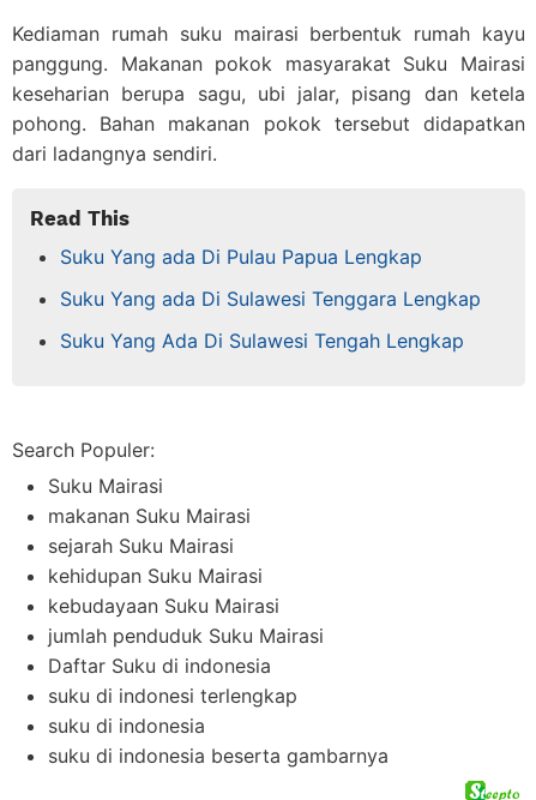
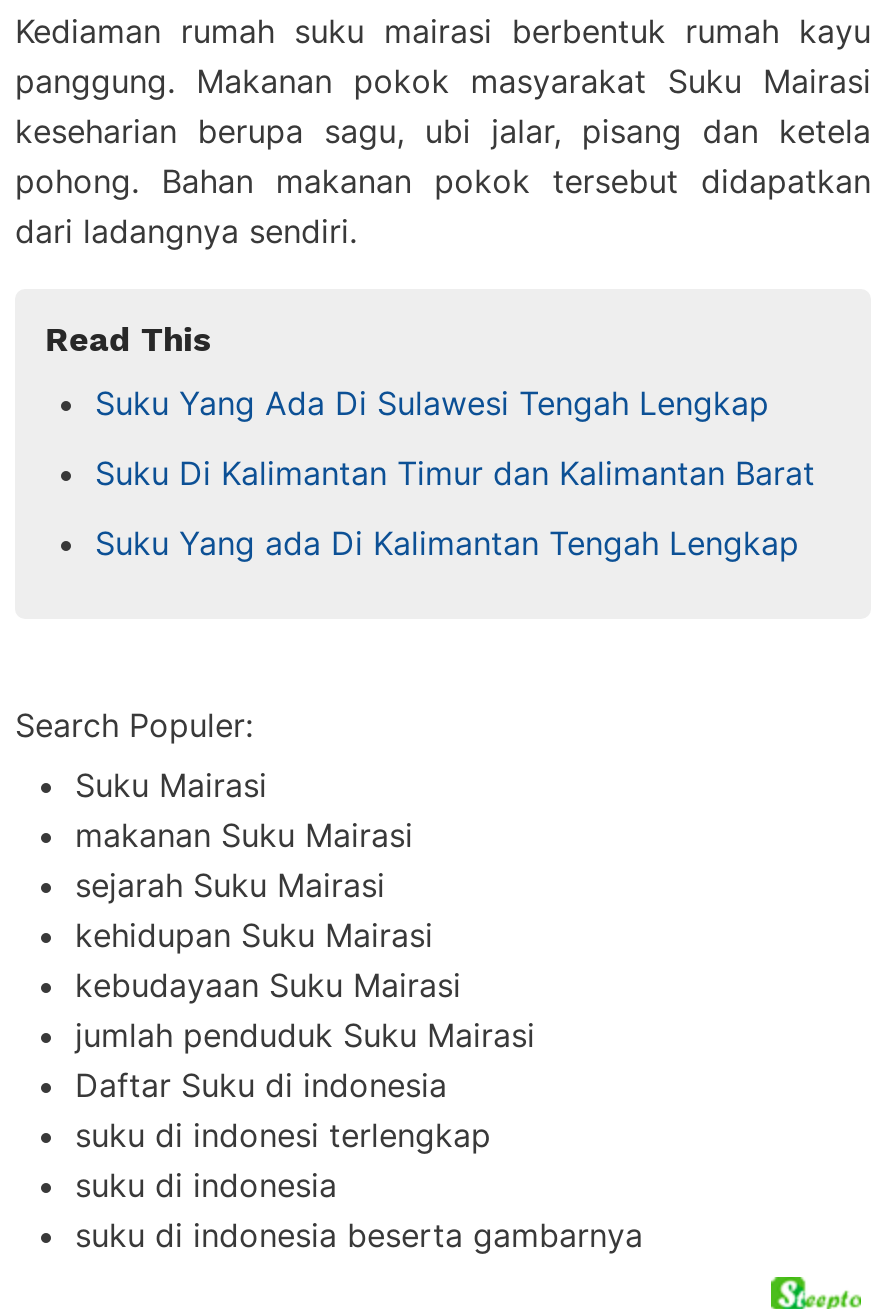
[60,245,481,311] Suku Yang ada Di Pulau Papua Lengkap | Suku Yang ada Di Sulawesi Tenggara Lengkap -> none
moved [60,329,464,353] -> [95,384,769,424]: Suku Yang Ada Di Sulawesi Tengah Lengkap
none -> [95,454,815,564] Suku Di Kalimantan Timur dan Kalimantan Barat | Suku Yang ada Di Kalimantan Tengah Lengkap

